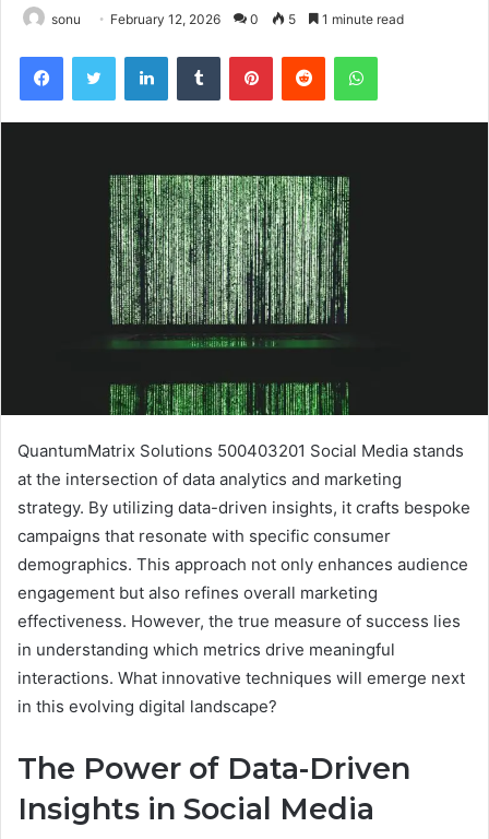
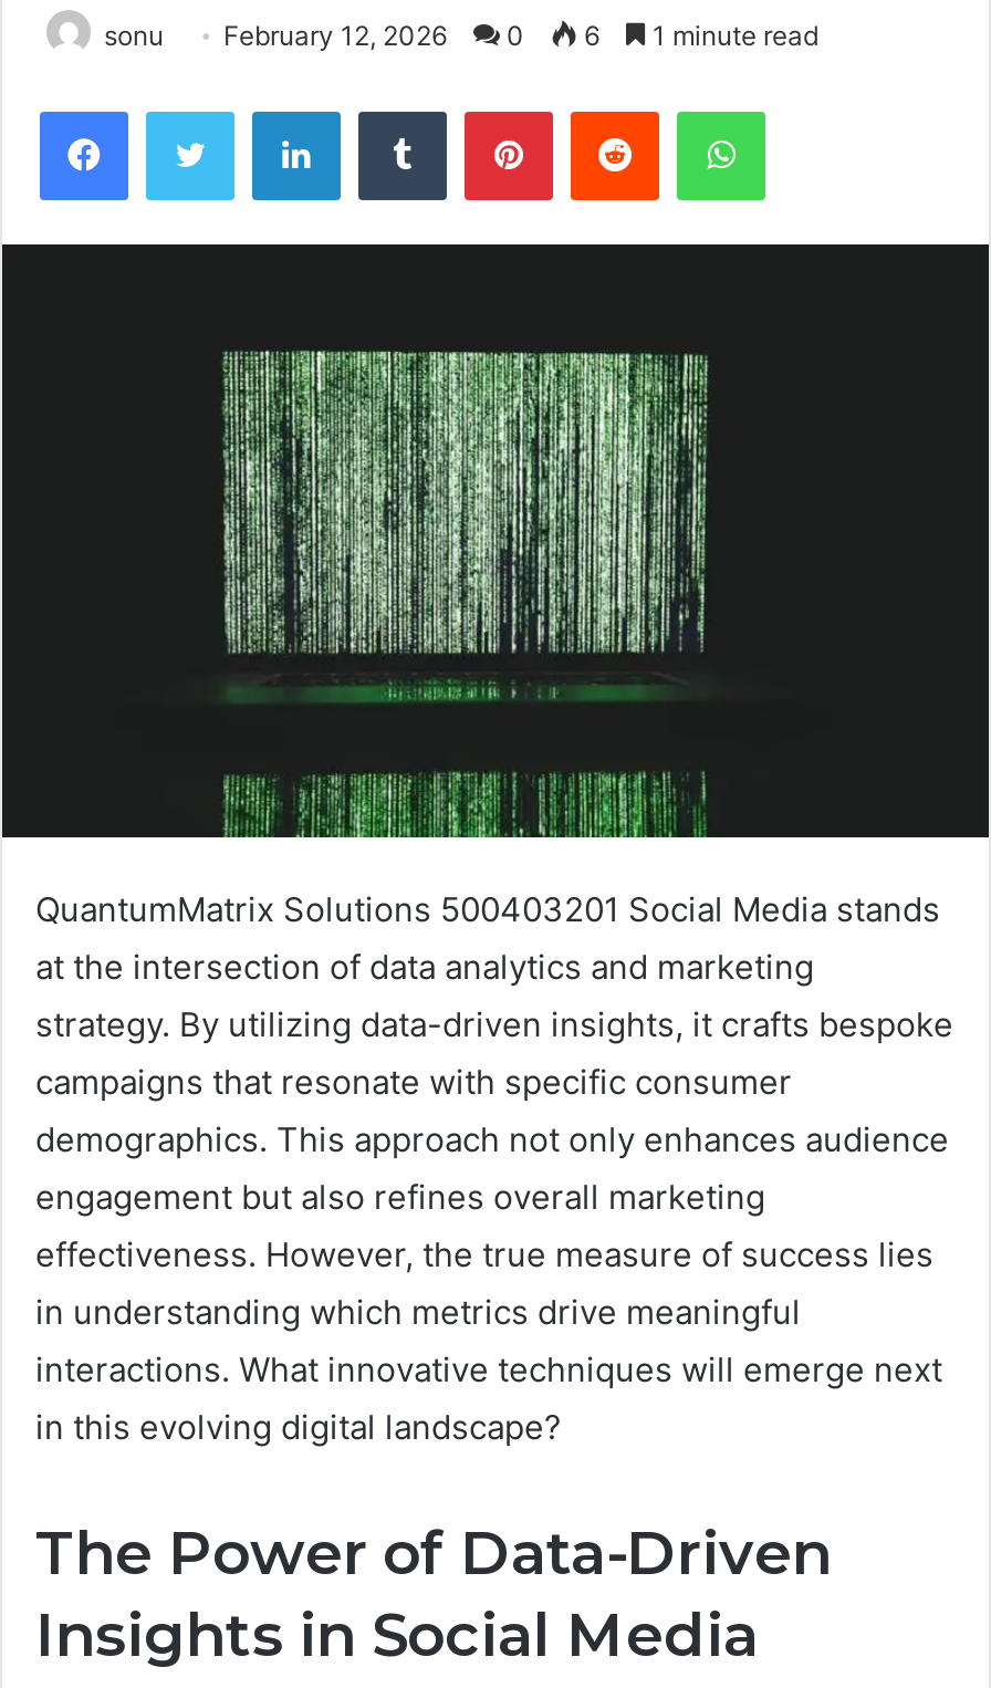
[51,11,404,27] sonu February 12, 2026 0 5 1 minute read -> [104,18,818,52] sonu February 12, 2026 0 6 1 minute read

